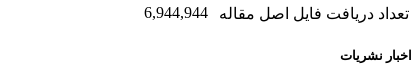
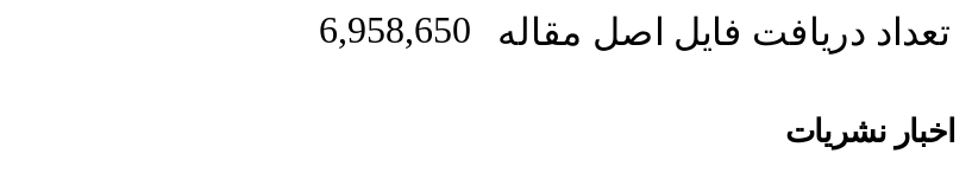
[144,4,409,22] تعداد دریافت فایل اصل مقاله 6,944,944 -> [319,9,949,51] تعداد دریافت فایل اصل مقاله 6,958,650

